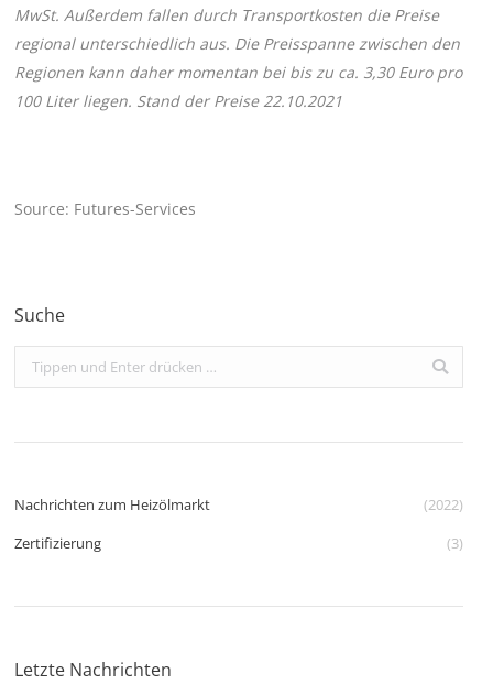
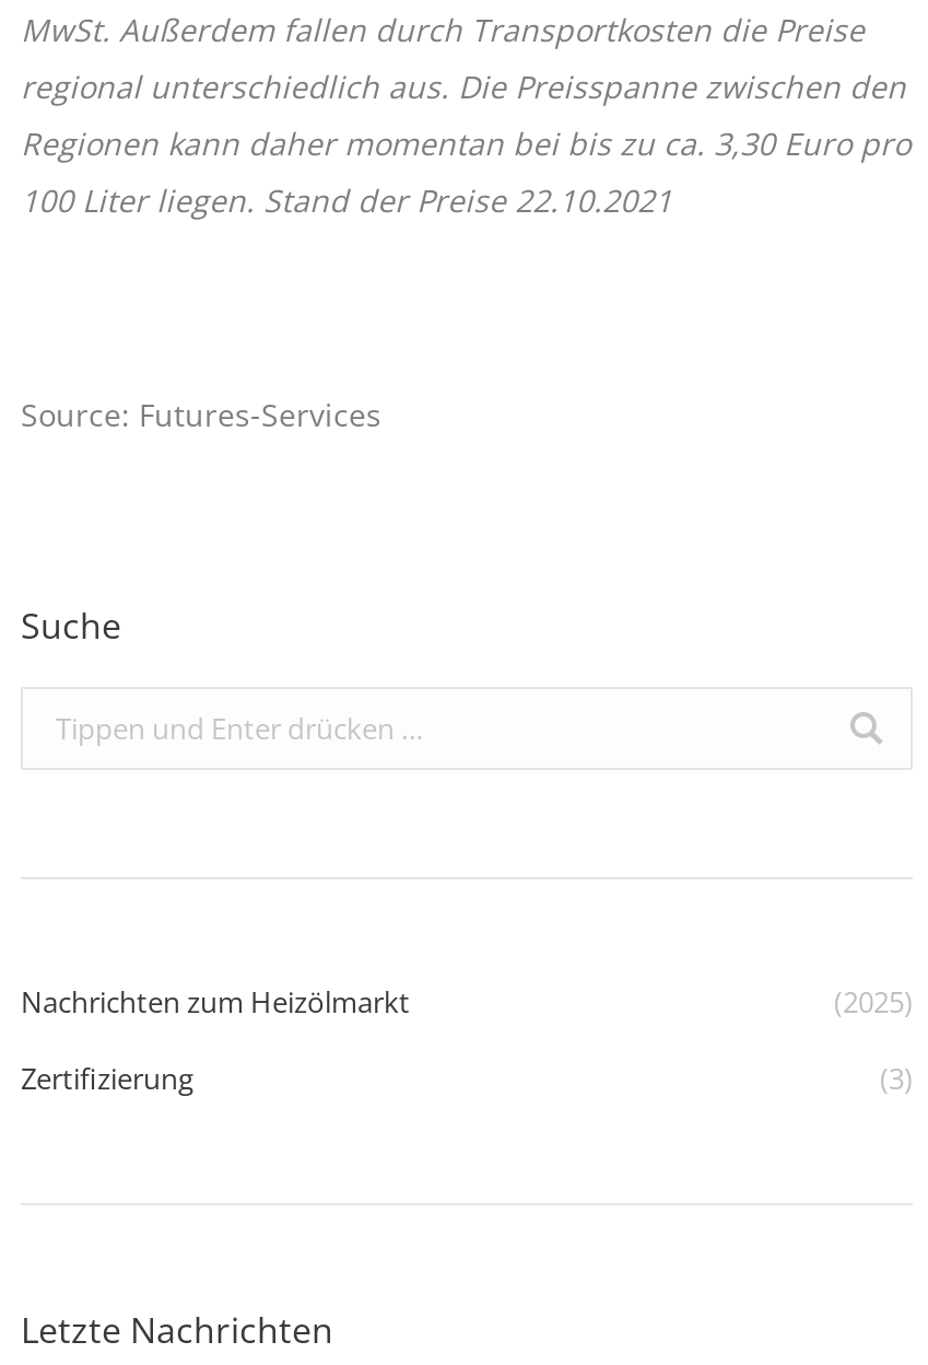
[424,495,463,515] (2022) -> [834,983,913,1023] (2025)

